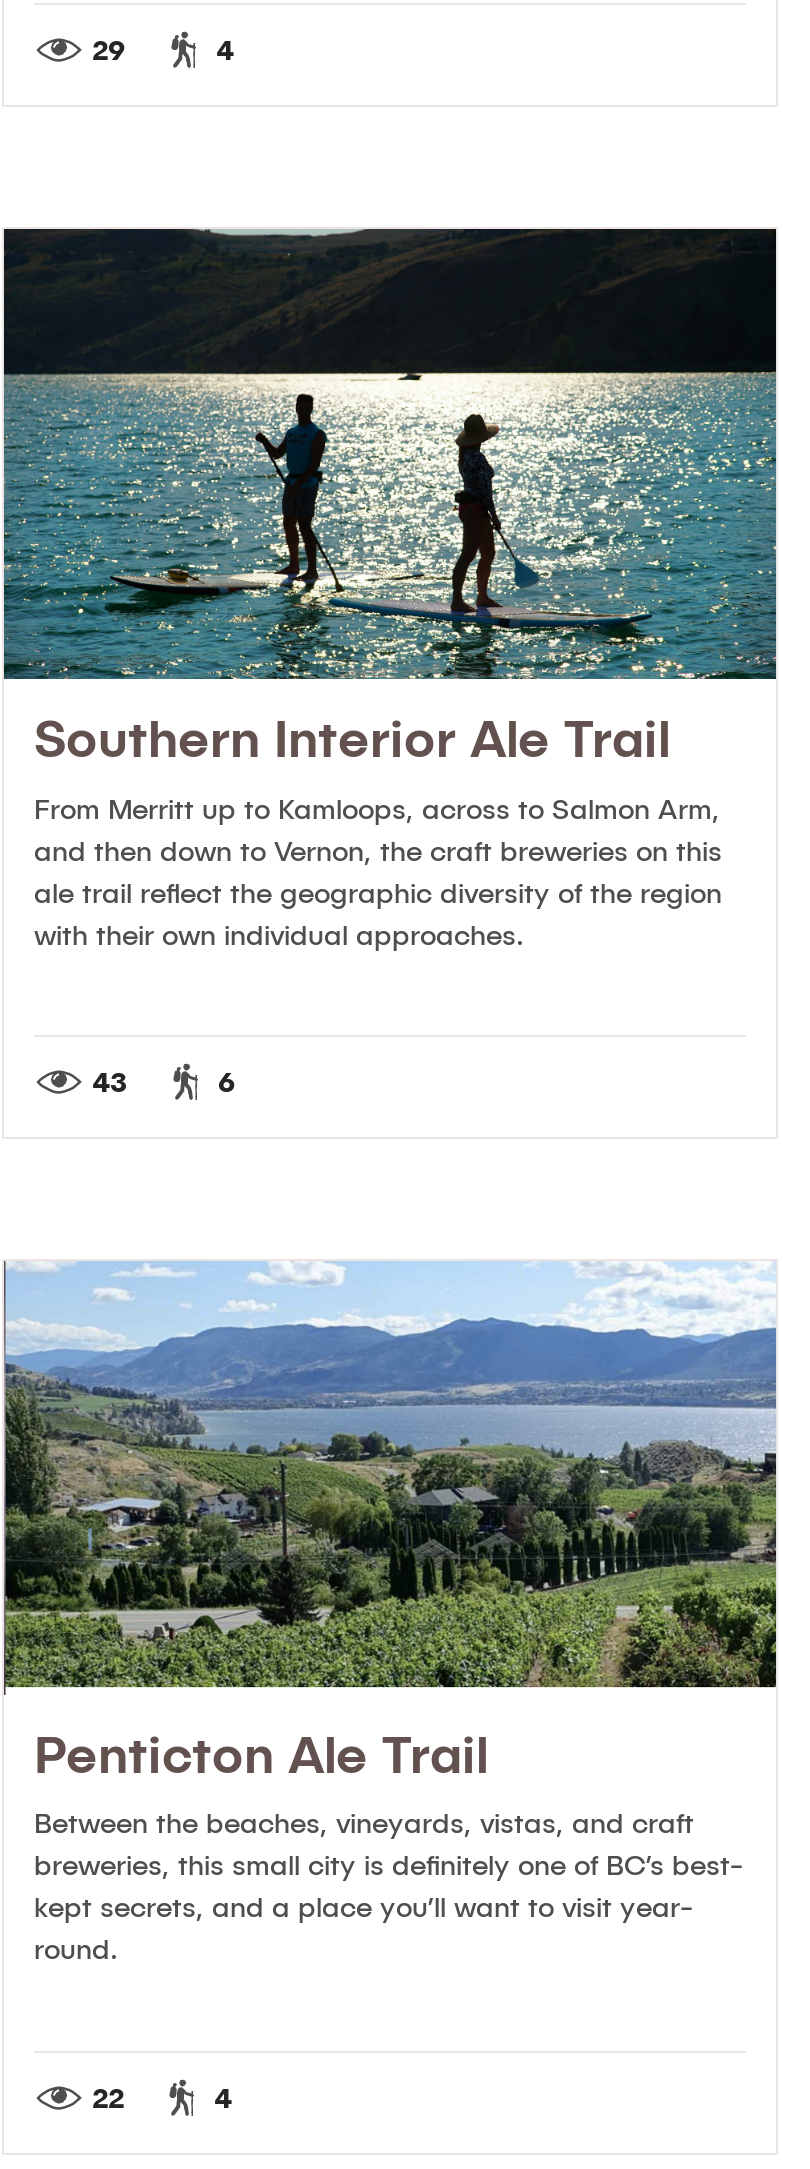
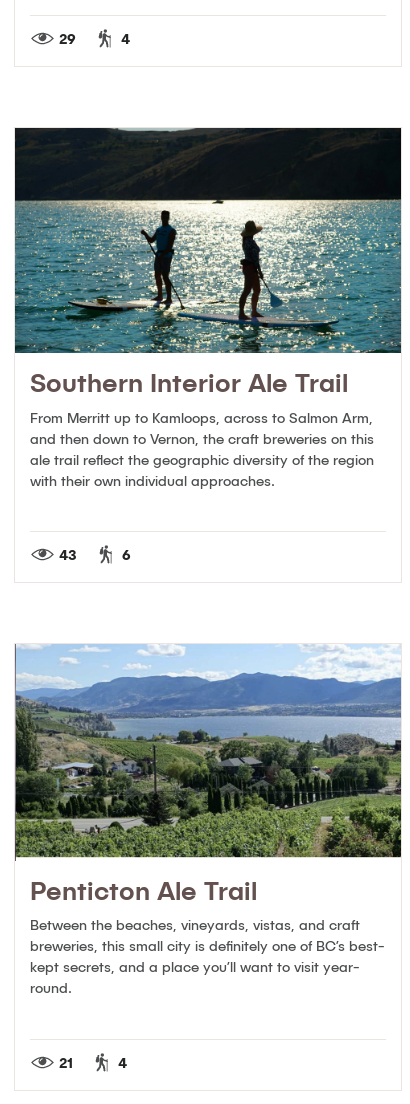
[92,2079,124,2113] 22 -> [59,1053,73,1070] 21

